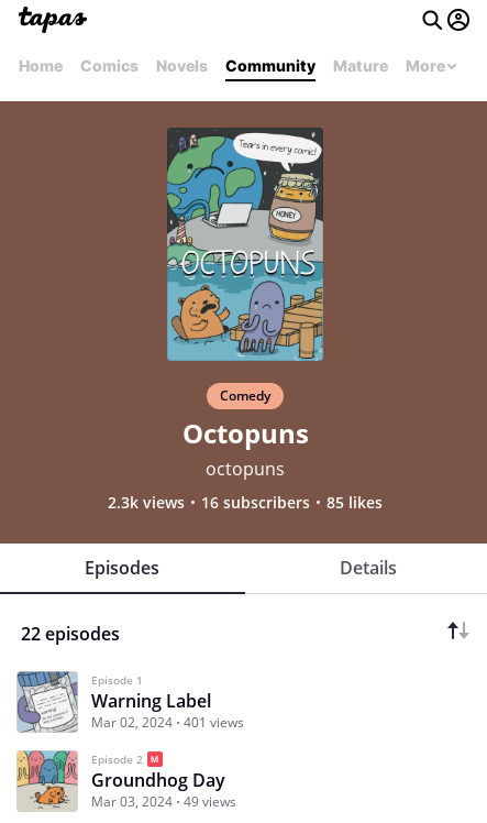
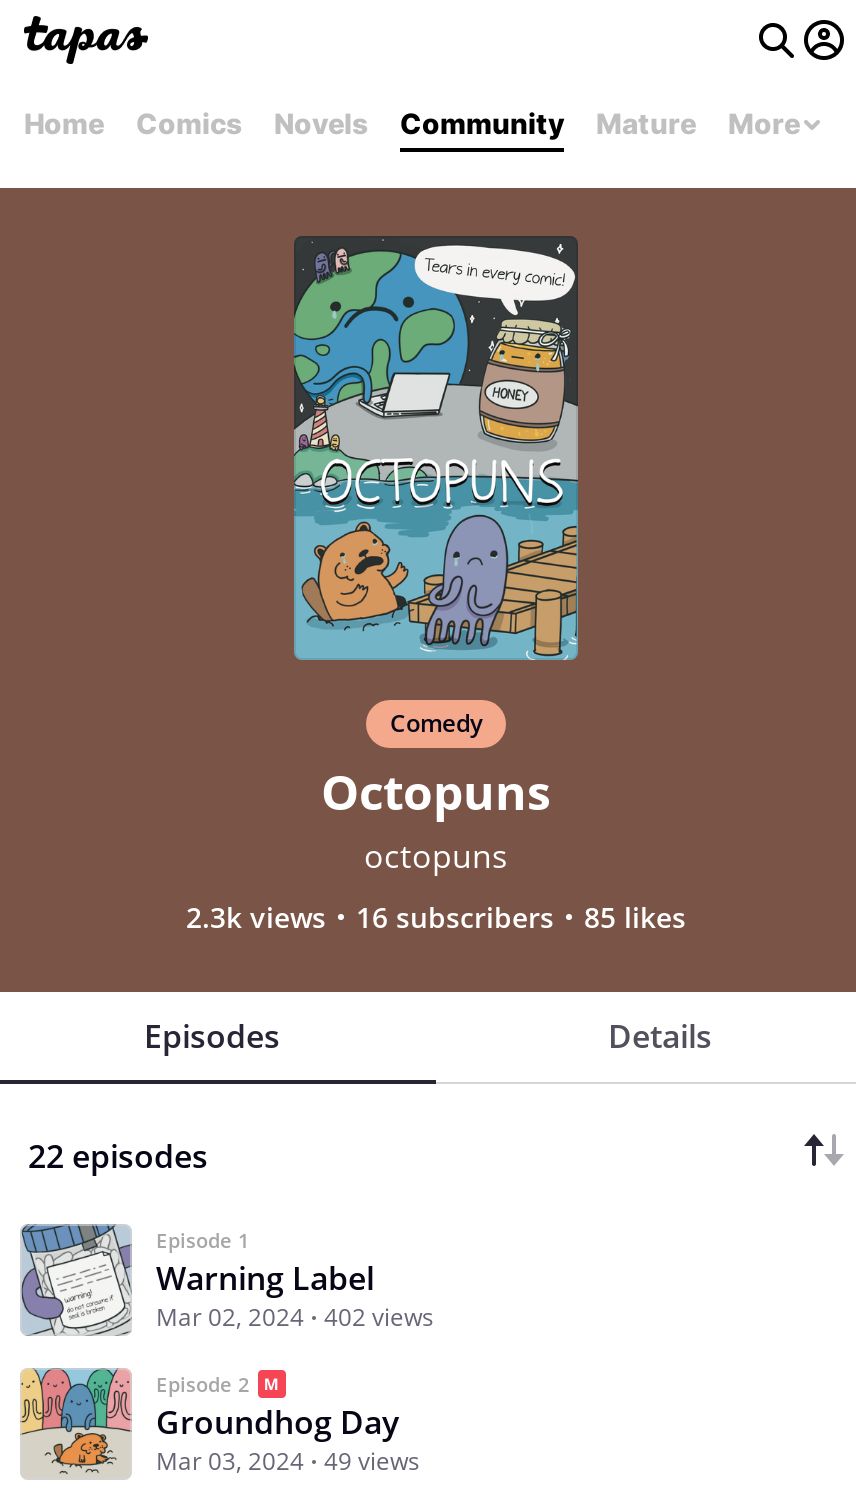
[91,713,244,732] Mar 02, 2024 401 views -> [156,1300,434,1334] Mar 02, 2024 402 views

